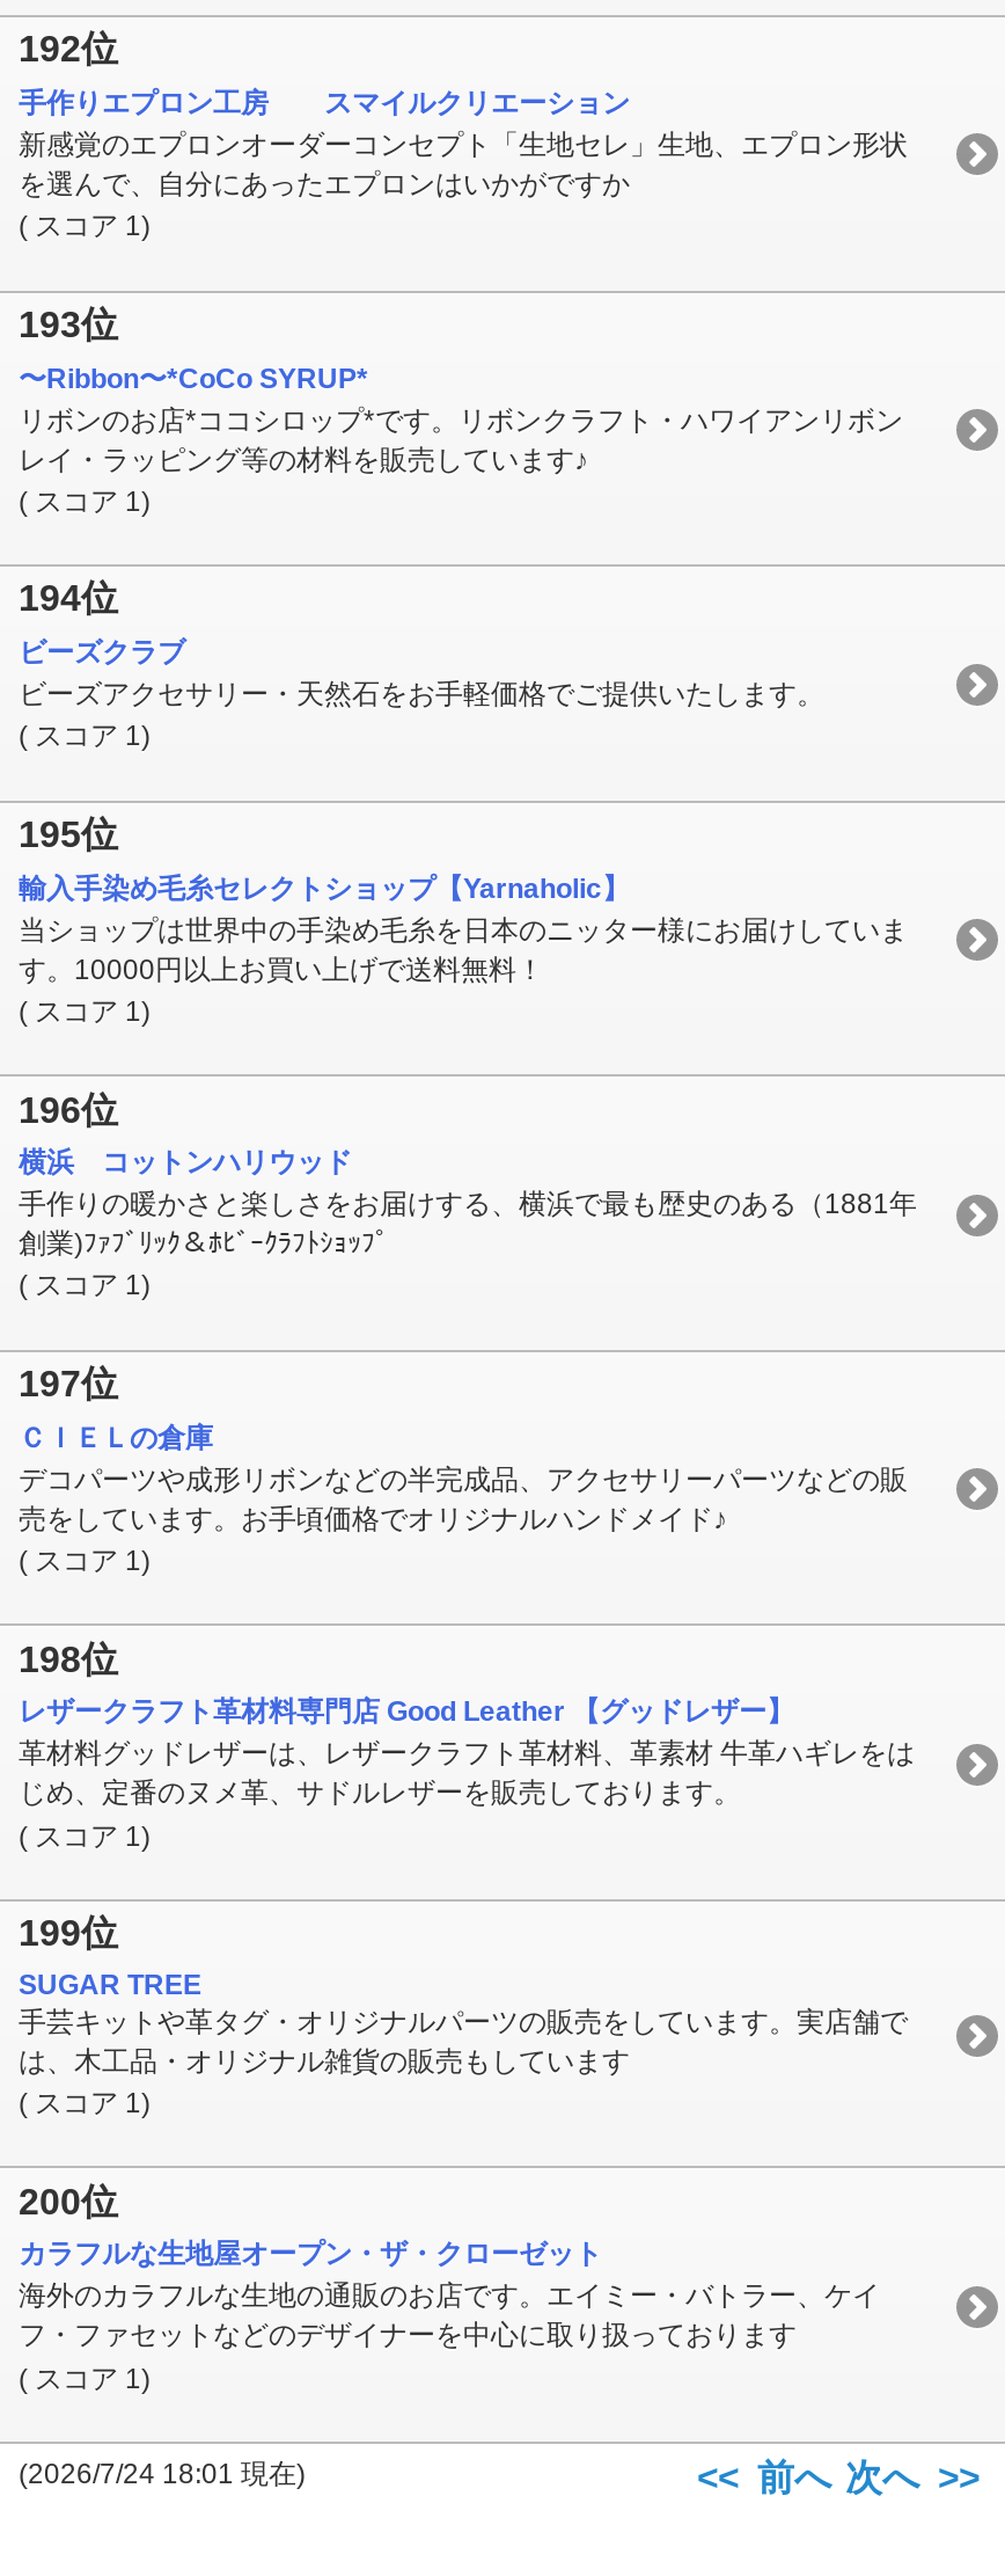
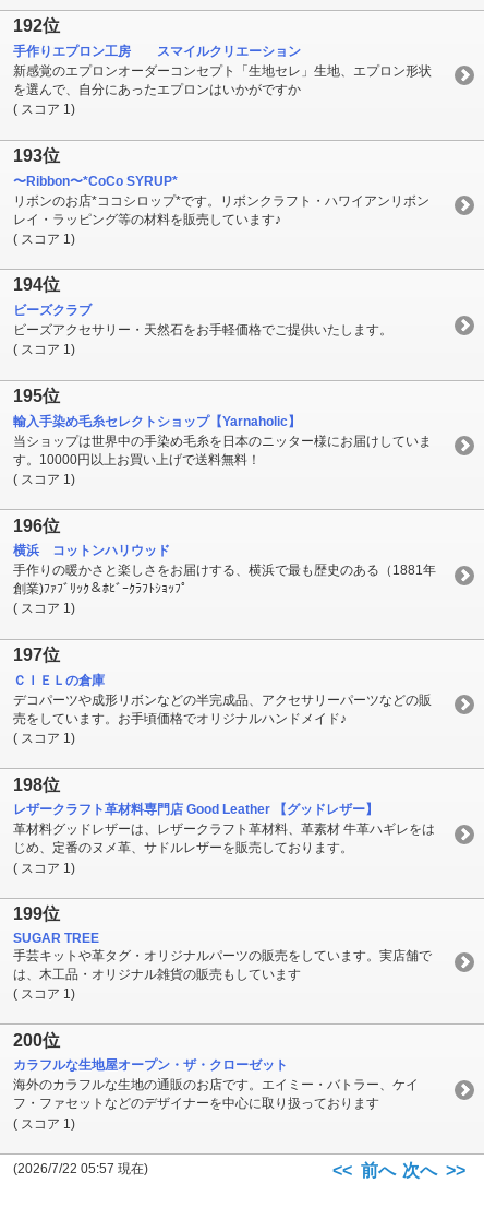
[19,2458,306,2490] (2026/7/24 18:01 現在) -> [13,1161,148,1176] (2026/7/22 05:57 現在)

